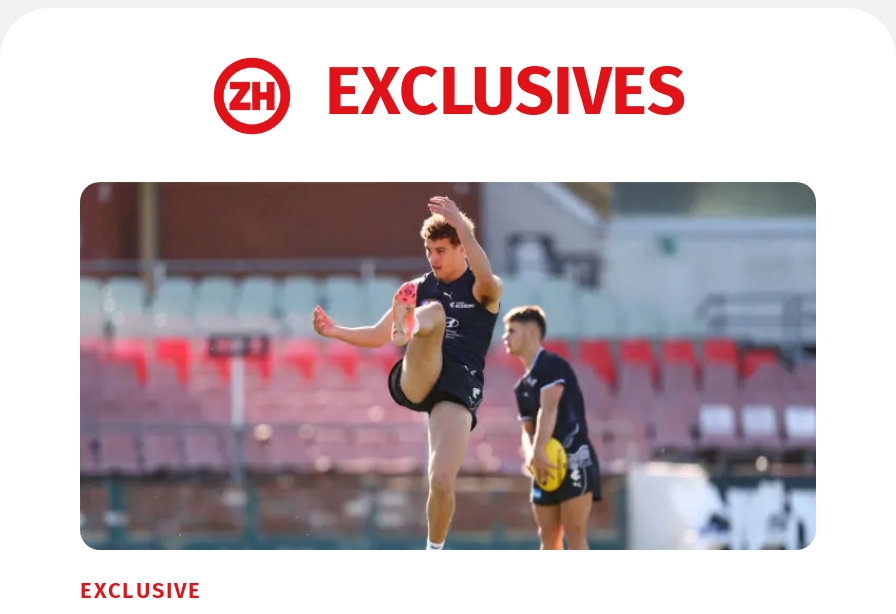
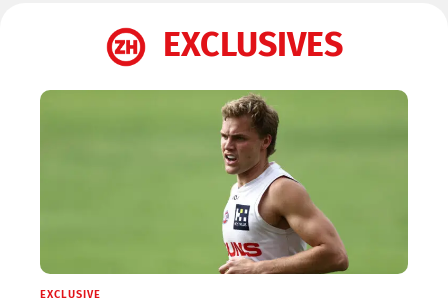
[78,180,818,552] [image] -> [39,89,409,275] [image]

